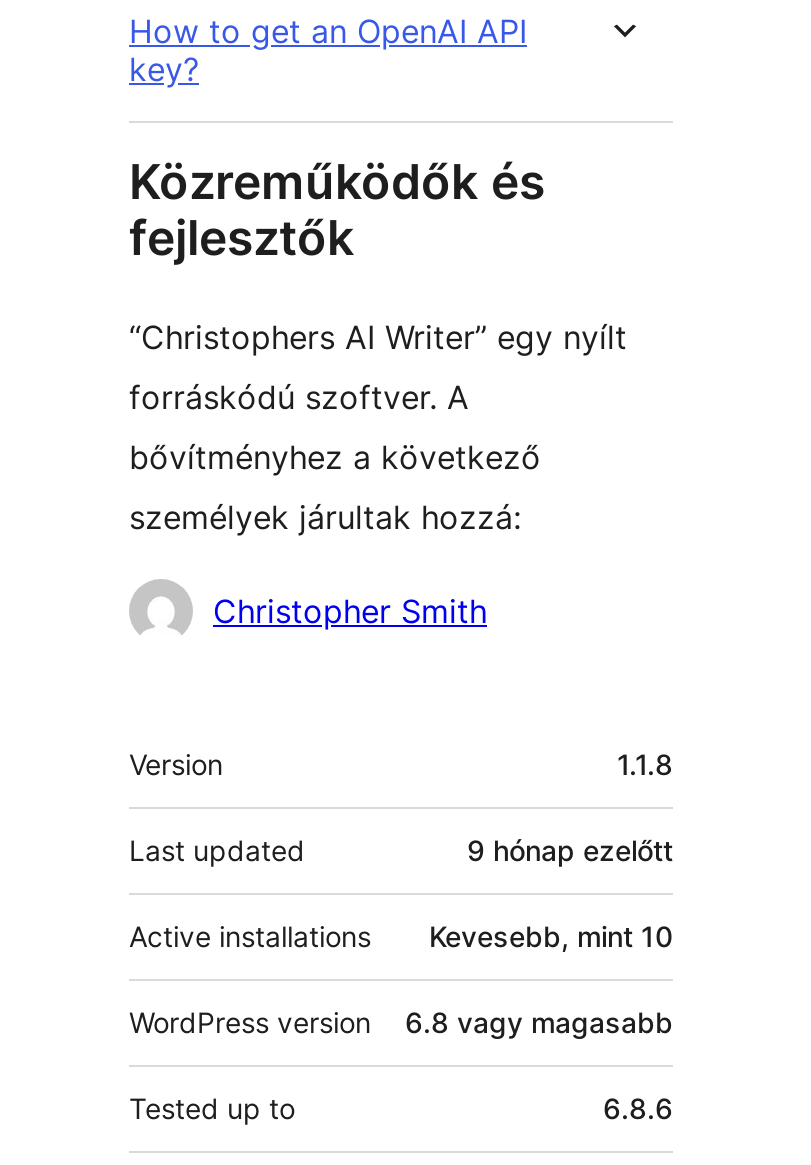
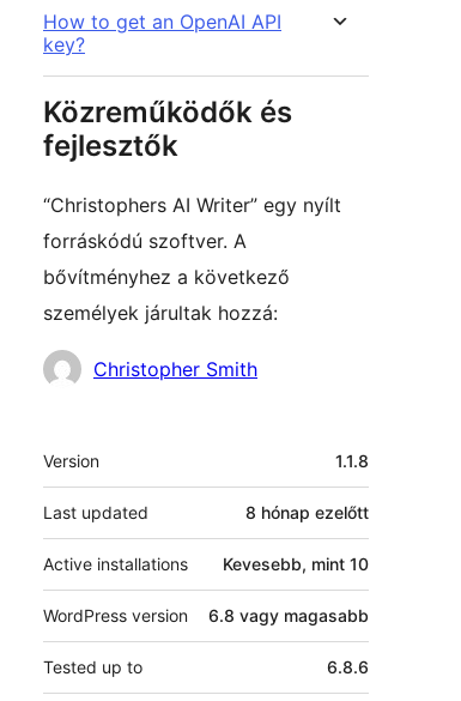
[467,834,673,868] 9 hónap ezelőtt -> [245,502,369,523] 8 hónap ezelőtt

